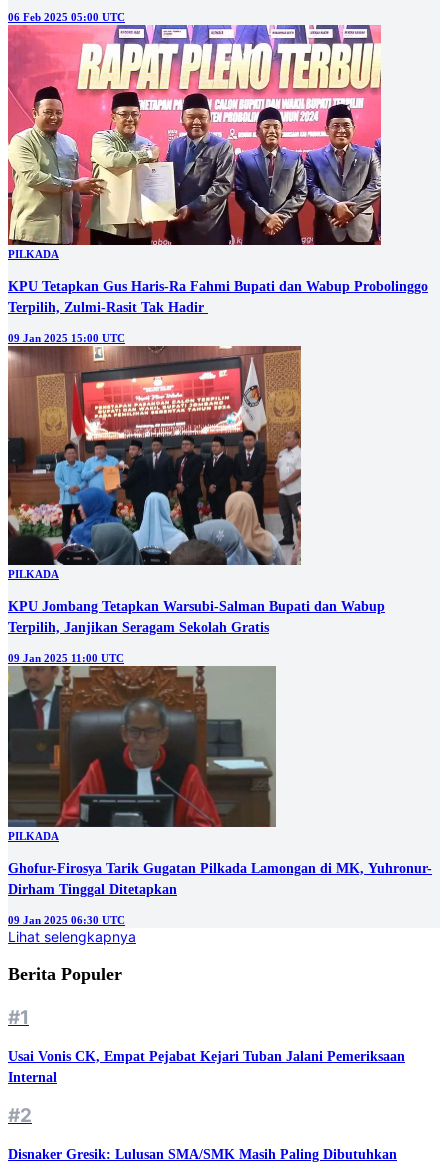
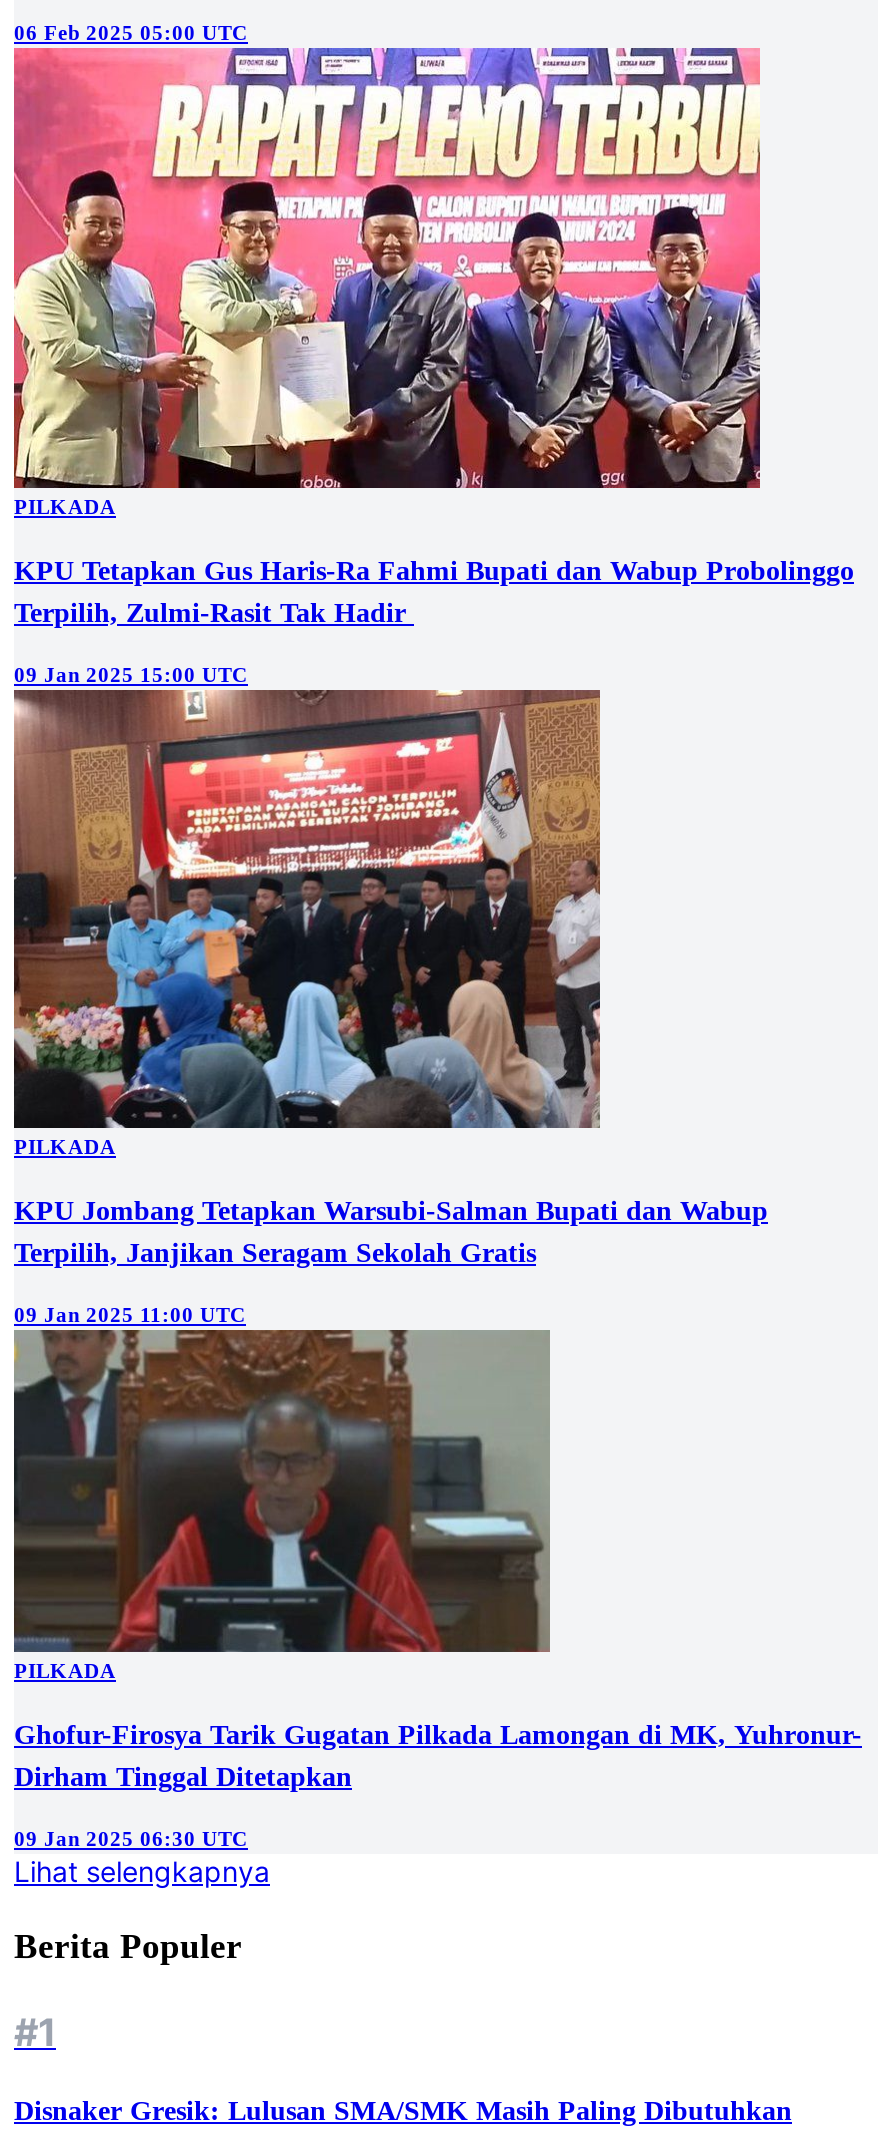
[8,1049,405,1127] Usai Vonis CK, Empat Pejabat Kejari Tuban Jalani Pemeriksaan | Internal | #2 -> none

